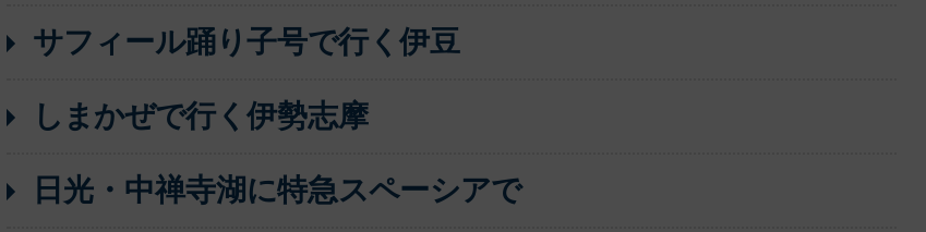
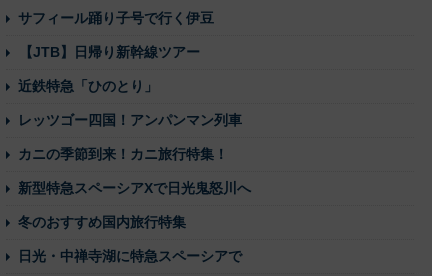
[33,97,369,132] しまかぜで行く伊勢志摩 -> [18,43,251,229] 【JTB】日帰り新幹線ツアー | 近鉄特急「ひのとり」 | レッツゴー四国！アンパンマン列車 | カニの季節到来！カニ旅行特集！ | 新型特急スペーシアXで日光鬼怒川へ | 冬のおすすめ国内旅行特集

